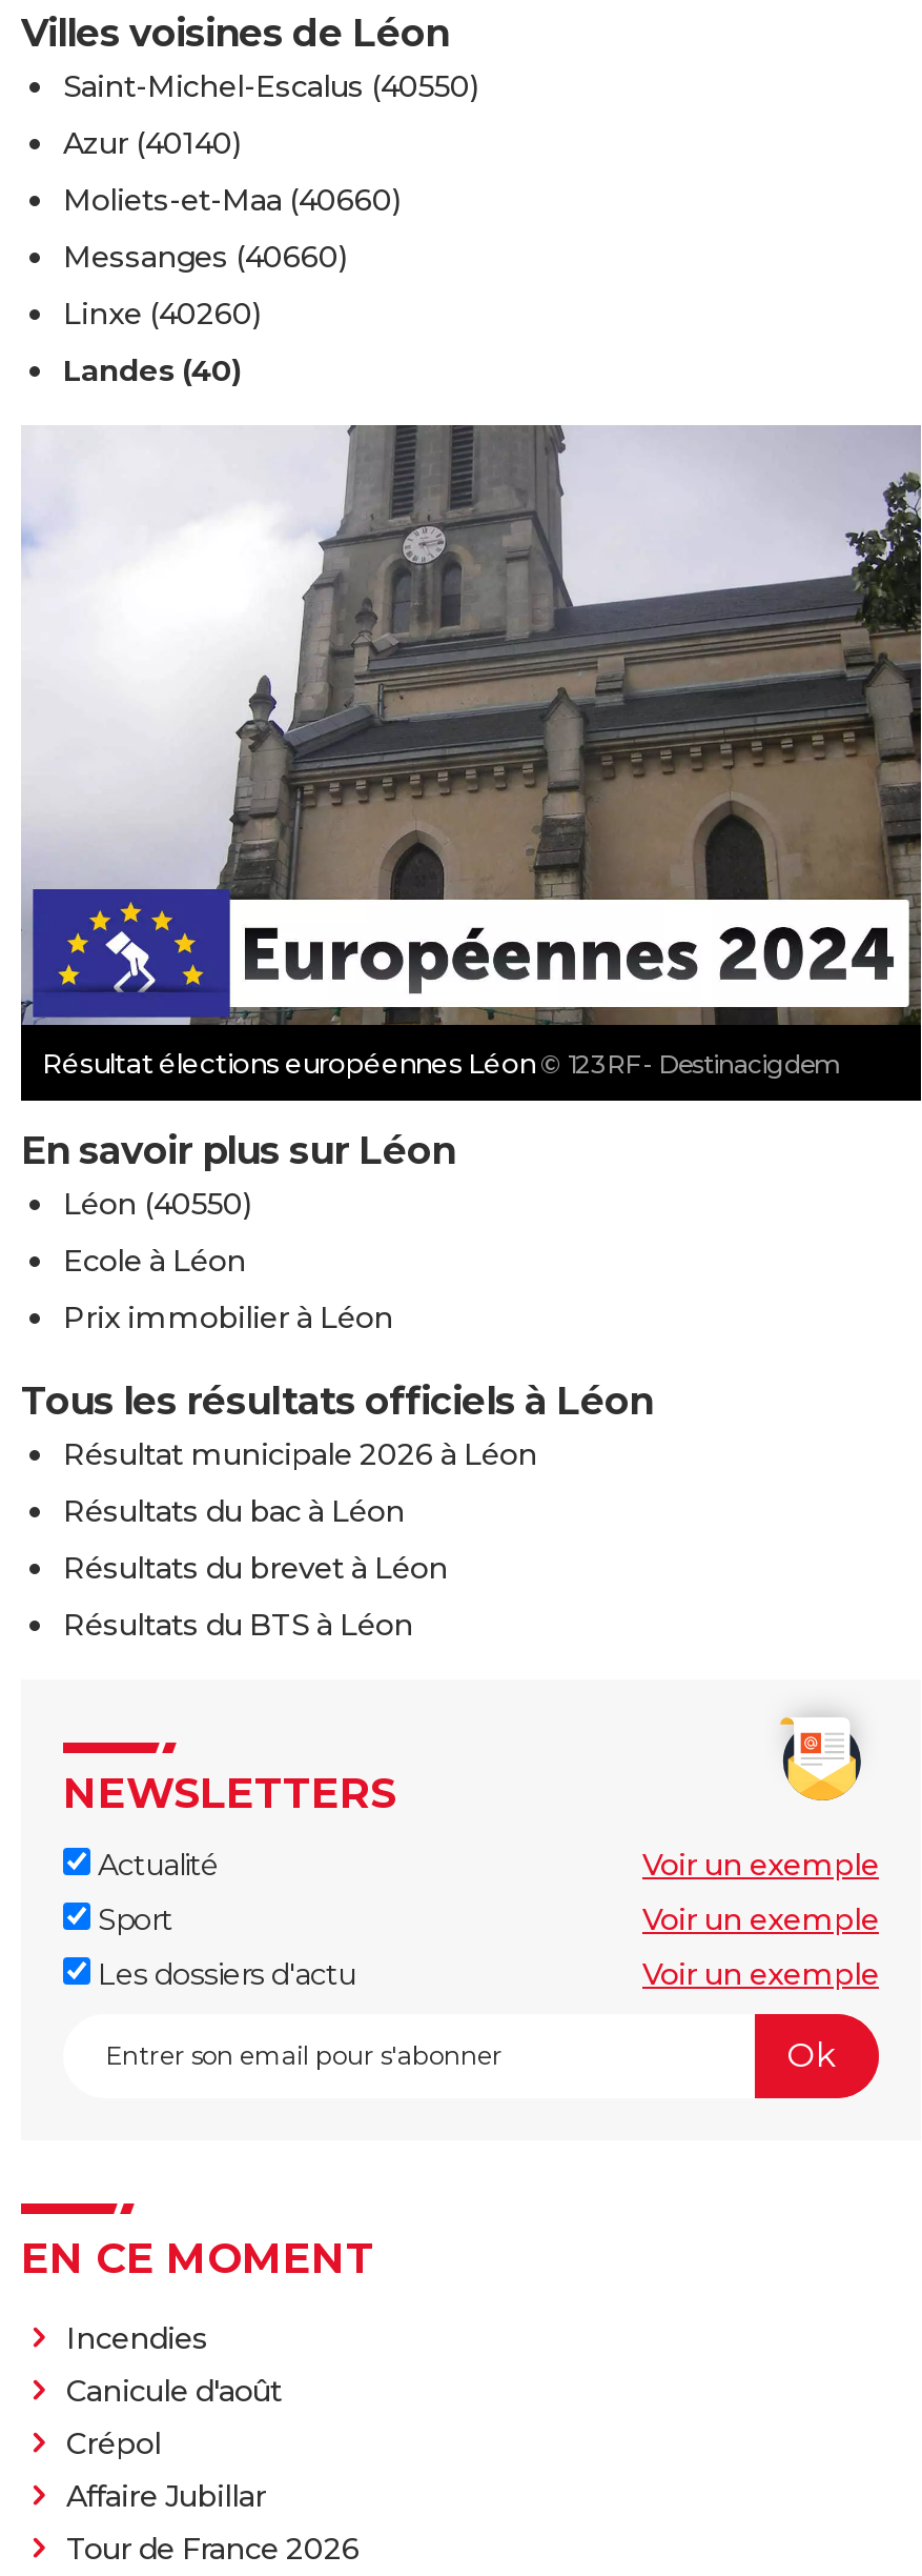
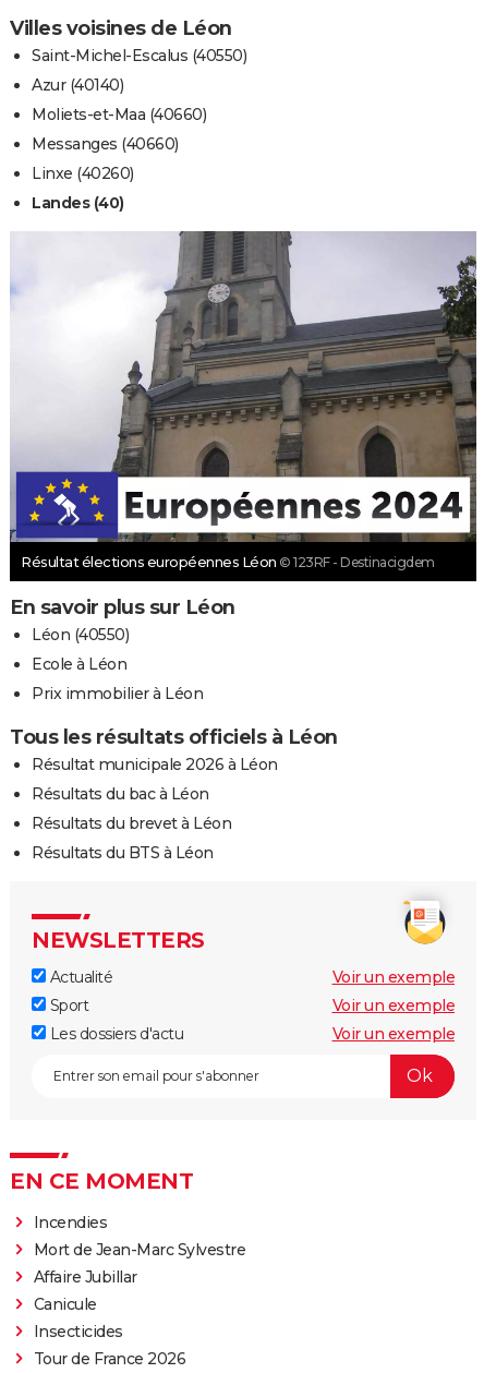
[66,2371,282,2462] Canicule d'août | Crépol -> [33,1240,245,1259] Mort de Jean-Marc Sylvestre
moved [66,2477,266,2515] -> [33,1267,137,1287]: Affaire Jubillar
none -> [33,1294,123,1341] Canicule | Insecticides

